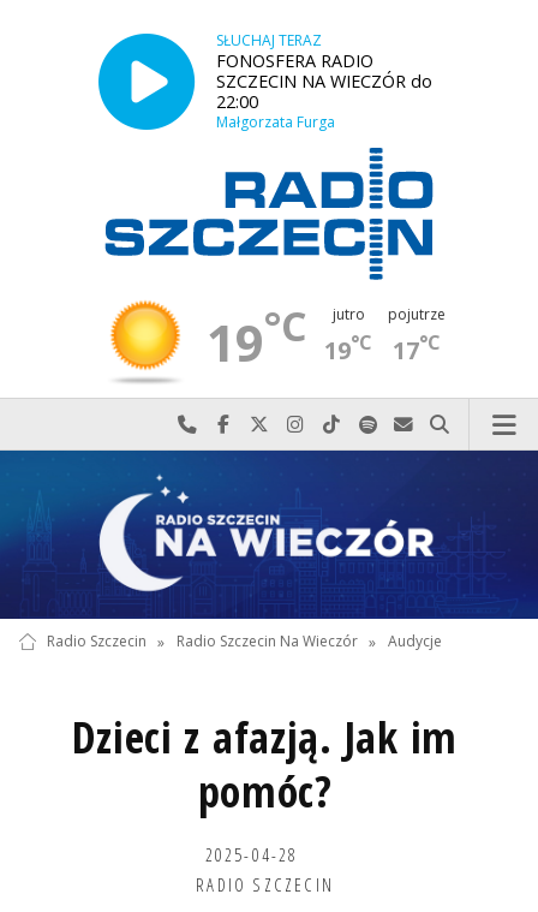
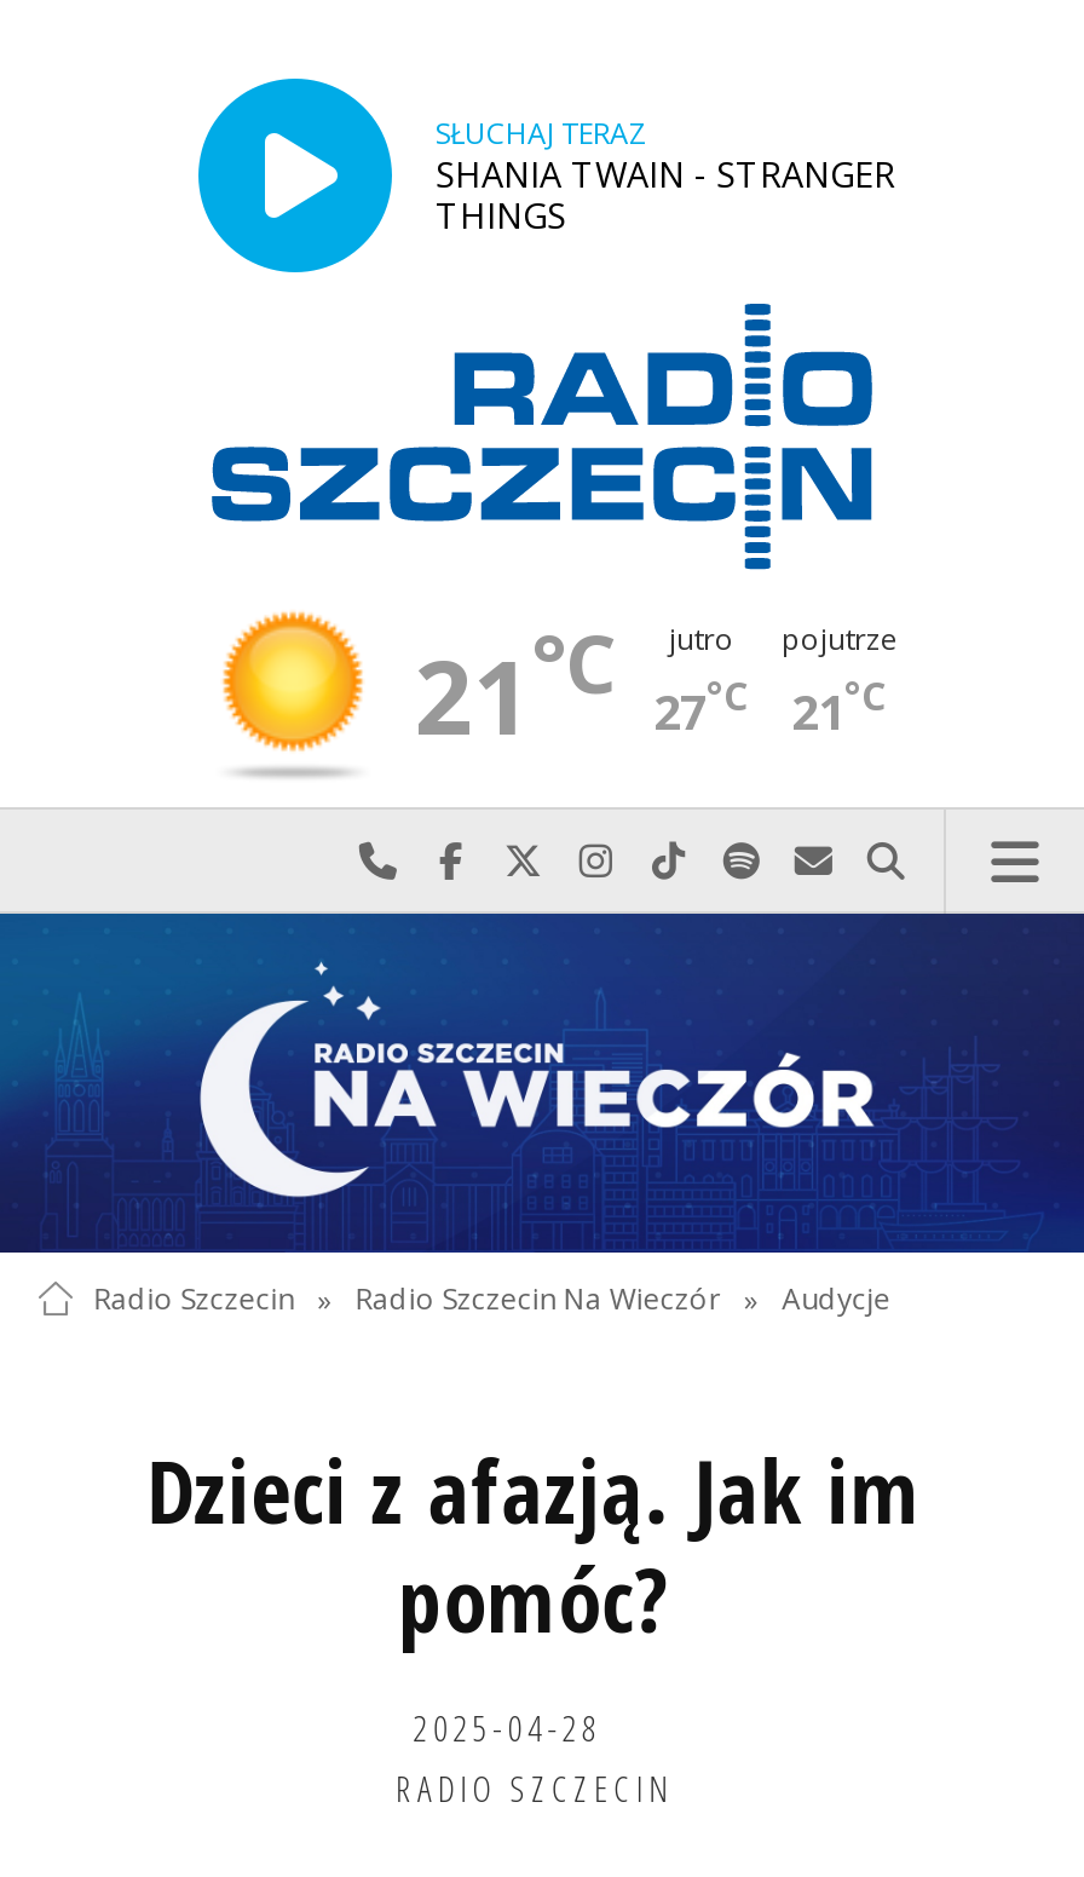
[216,49,432,132] FONOSFERA RADIO | SZCZECIN NA WIECZÓR do | 22:00 | Małgorzata Furga -> [436,151,895,238] SHANIA TWAIN - STRANGER | THINGS
[206,299,307,376] 19°C -> [415,608,618,764] 21°C
[324,330,372,367] 19°C -> [653,670,750,745] 27°C
[393,330,441,367] 17°C -> [791,670,888,745] 21°C

